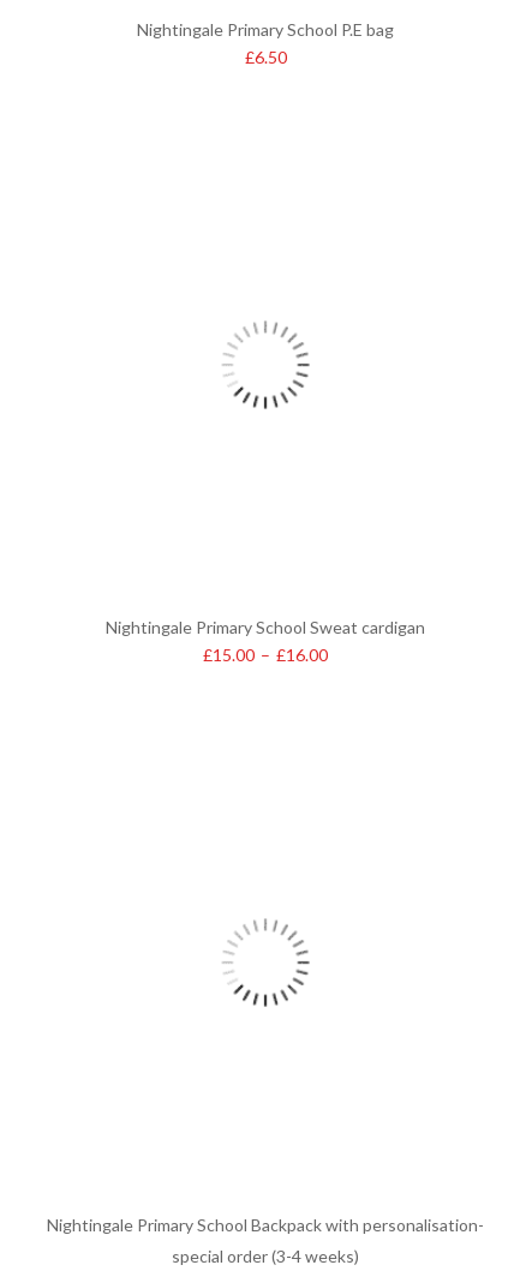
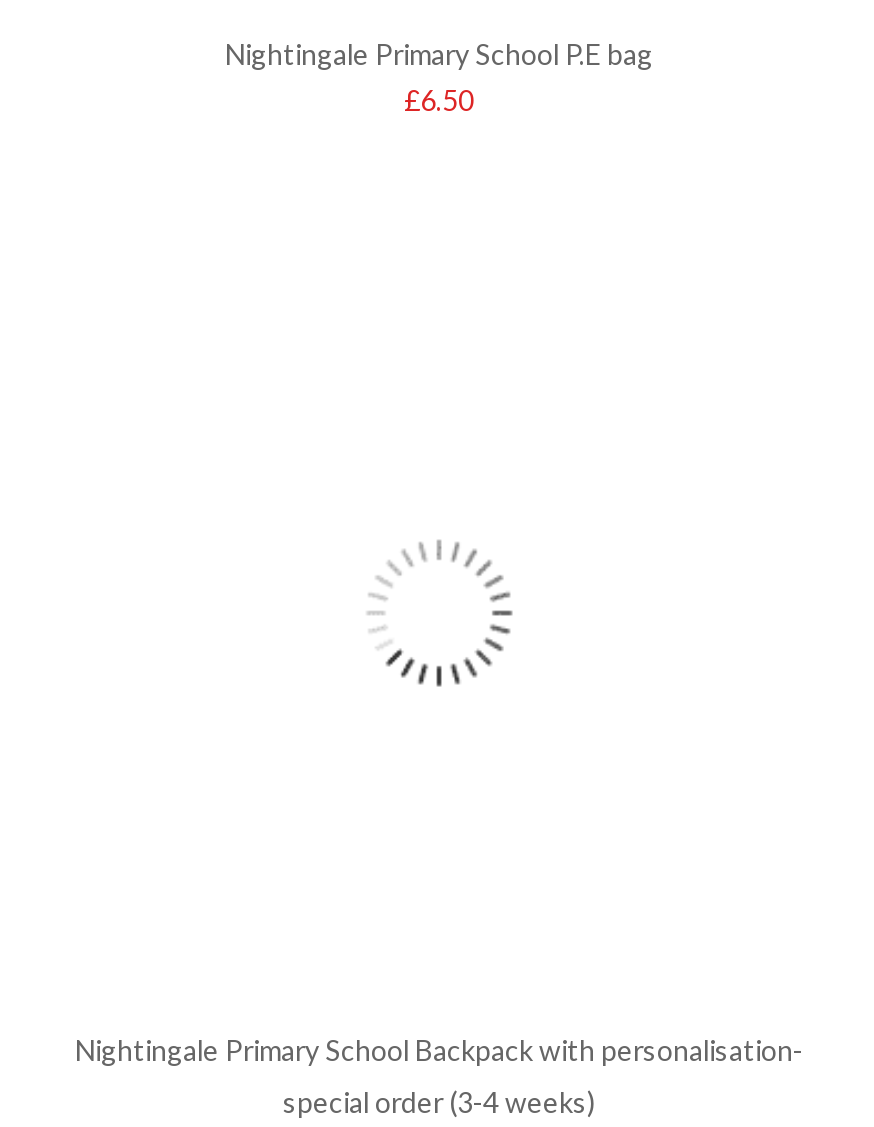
[106,616,425,664] Nightingale Primary School Sweat cardigan | £15.00 – £16.00 -> none

